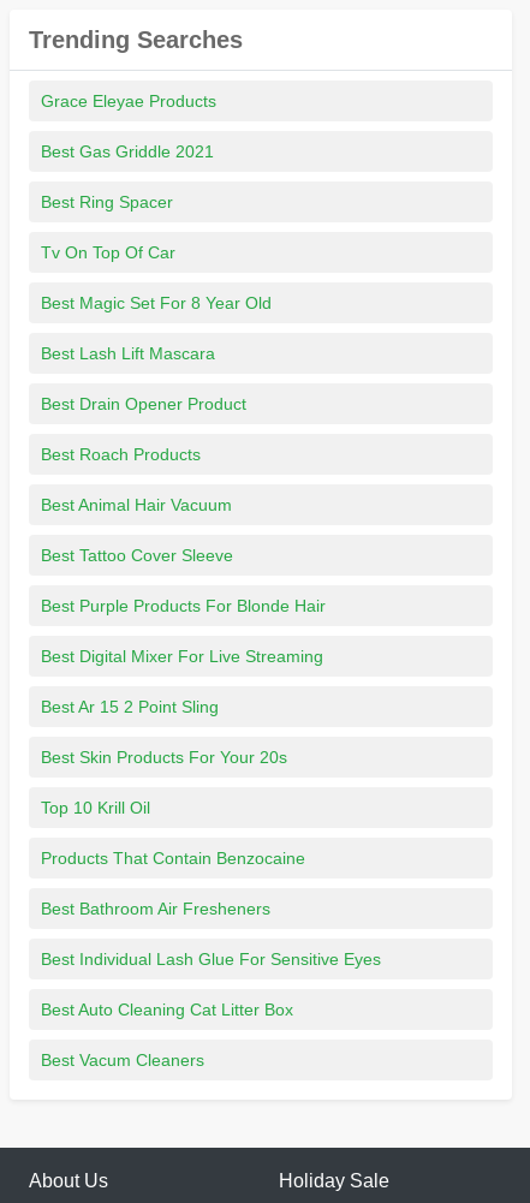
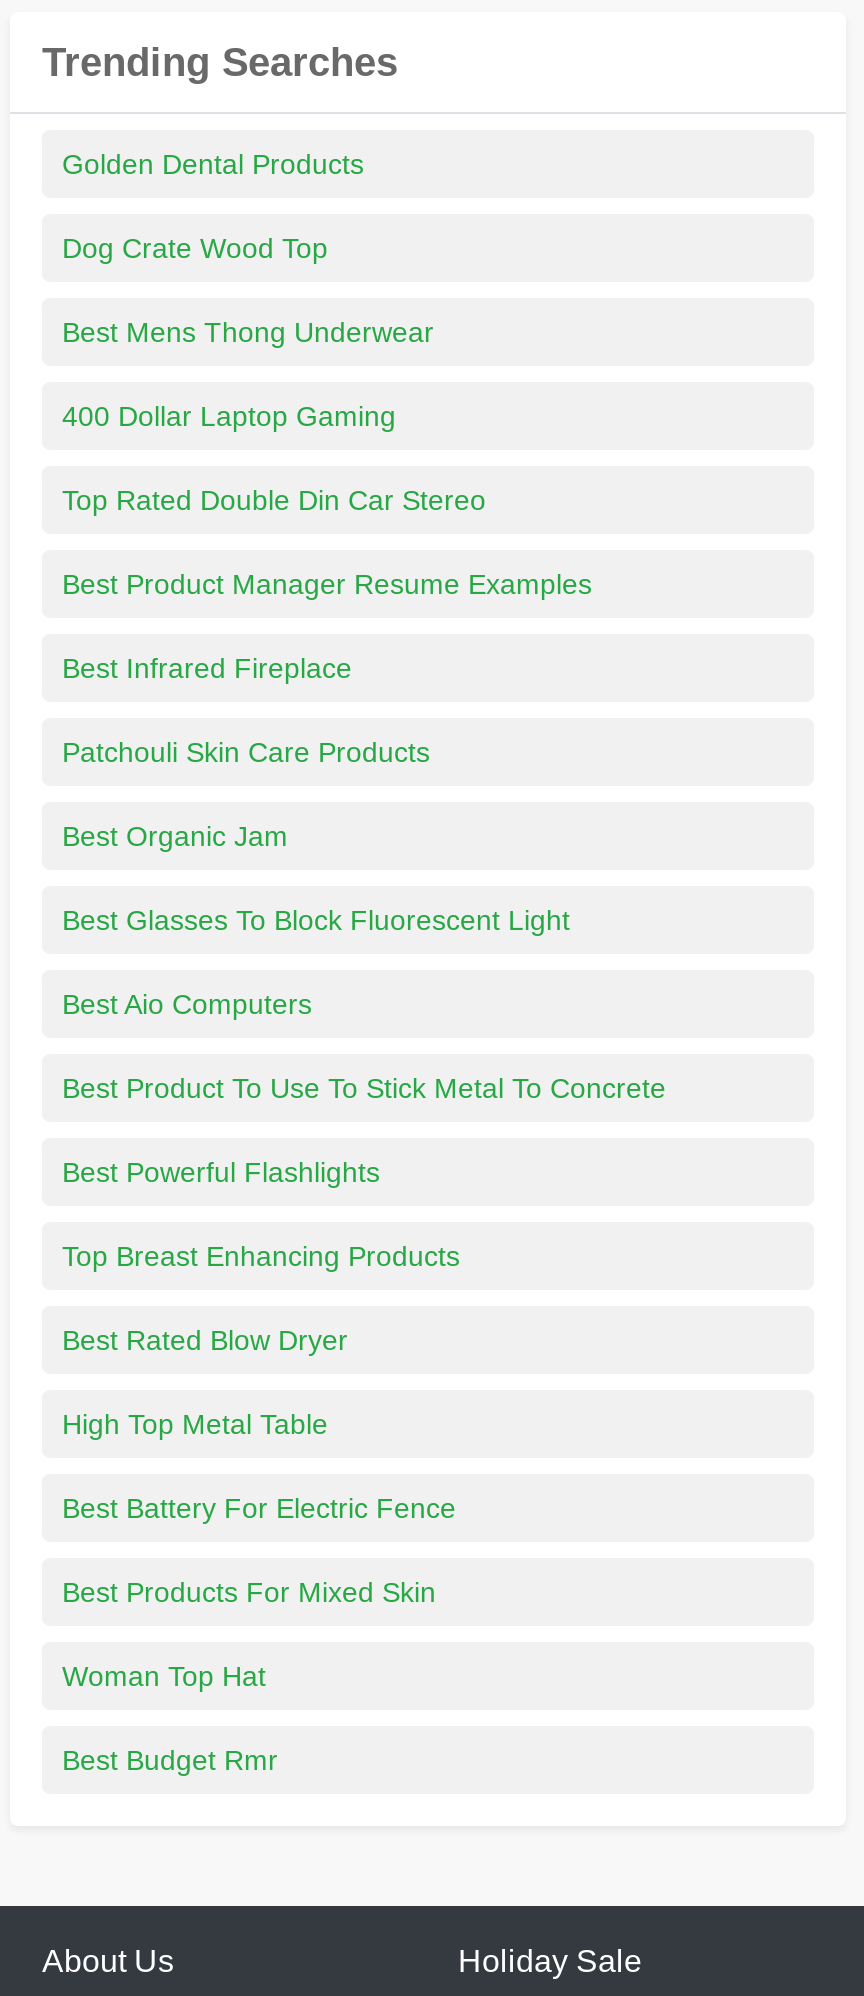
[41,91,216,111] Grace Eleyae Products -> [62,148,364,180] Golden Dental Products
[41,142,214,161] Best Gas Griddle 2021 -> [62,232,328,264] Dog Crate Wood Top
[41,192,173,212] Best Ring Spacer -> [62,316,434,348] Best Mens Thong Underwear
[41,243,175,262] Tv On Top Of Car -> [62,400,396,432] 400 Dollar Laptop Gaming
[41,293,272,312] Best Magic Set For 8 Year Old -> [62,484,486,516] Top Rated Double Din Car Stereo
[41,344,215,363] Best Lash Lift Mascara -> [62,568,592,600] Best Product Manager Resume Examples
[41,394,246,413] Best Drain Opener Product -> [62,652,352,684] Best Infrared Fireplace
[41,445,201,464] Best Roach Products -> [62,736,430,768] Patchouli Skin Care Products
[41,495,232,514] Best Animal Hair Vacuum -> [62,820,288,852] Best Organic Jam
[41,546,233,565] Best Tattoo Cover Sleeve -> [62,904,570,936] Best Glasses To Block Fluorescent Light
[41,596,326,615] Best Purple Products For Blonde Hair -> [62,988,312,1020] Best Aio Computers
[41,647,323,666] Best Digital Mixer For Live Streaming -> [62,1072,666,1104] Best Product To Use To Stick Metal To Concrete
[41,697,219,716] Best Ar 15 2 Point Sling -> [62,1156,380,1188] Best Powerful Flashlights
[41,748,287,767] Best Skin Products For Your 20s -> [62,1240,460,1272] Top Breast Enhancing Products
[41,798,150,817] Top 10 Krill Oil -> [62,1324,348,1356] Best Rated Blow Dryer
[41,848,305,868] Products That Contain Benzocaine -> [62,1408,328,1440] High Top Metal Table
[41,899,270,918] Best Bathroom Air Fresheners -> [62,1492,456,1524] Best Battery For Electric Fence
[41,949,381,969] Best Individual Lash Glue For Sensitive Eyes -> [62,1576,436,1608] Best Products For Mixed Skin
[41,1000,293,1019] Best Auto Cleaning Cat Litter Box -> [62,1660,266,1692] Woman Top Hat
[41,1050,204,1070] Best Vacum Cleaners -> [62,1744,278,1776] Best Budget Rmr

